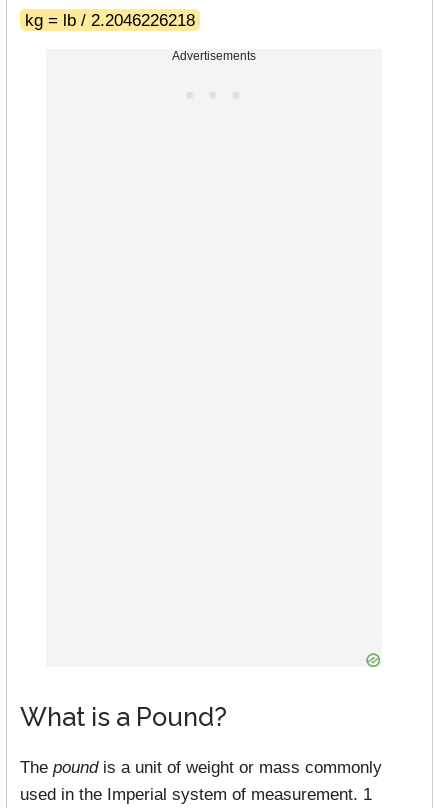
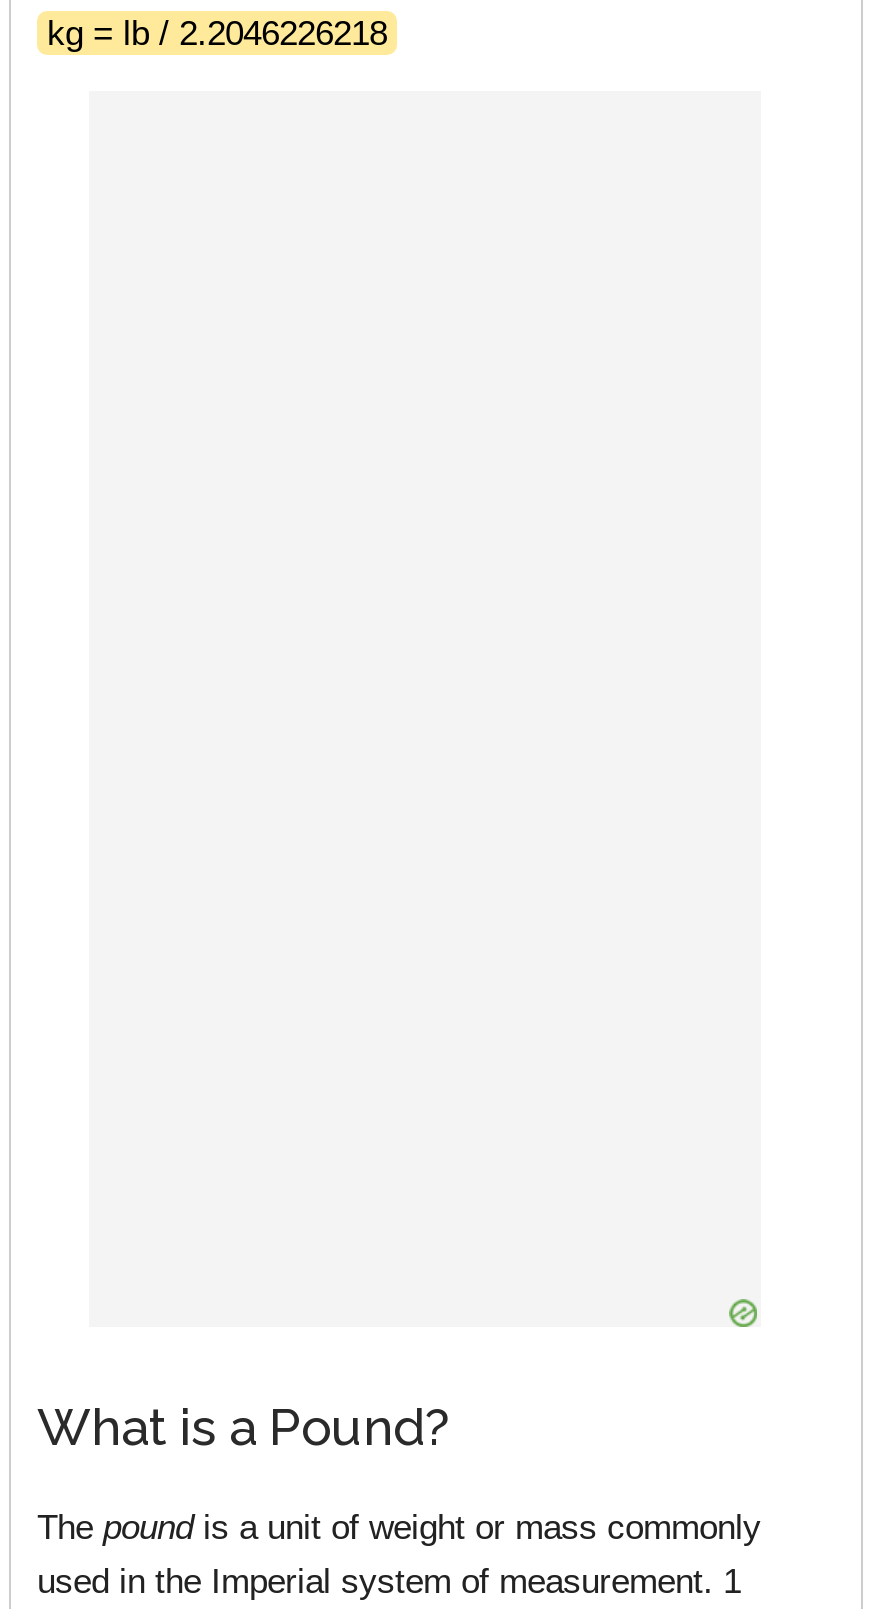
[172,48,256,62] Advertisements -> none

